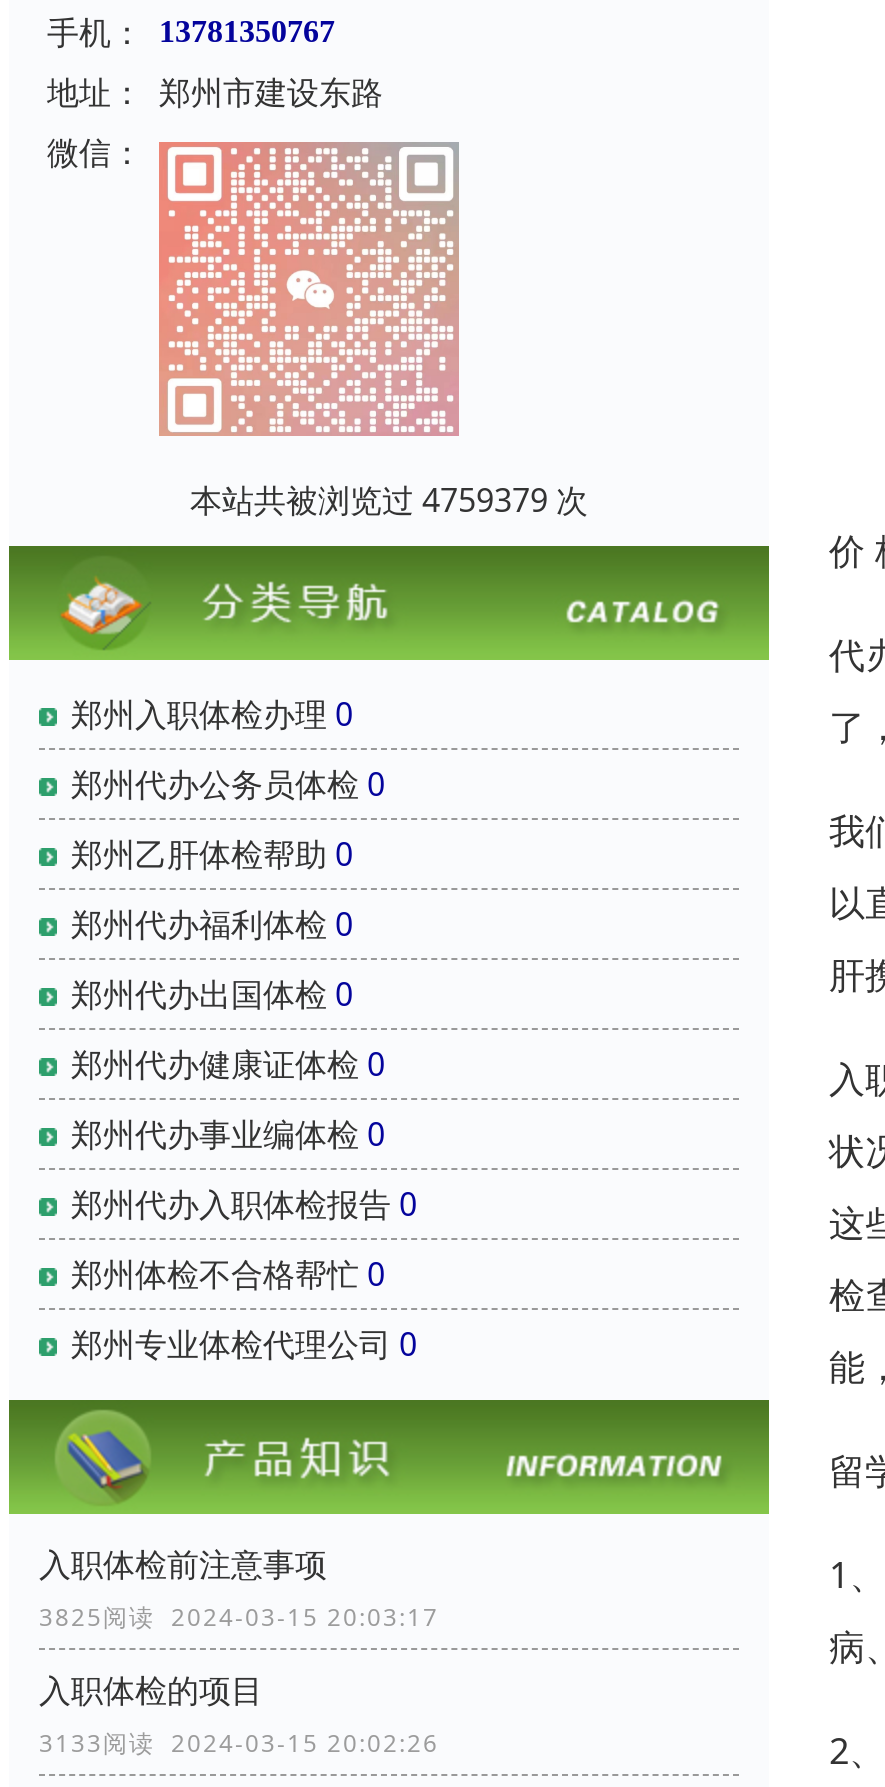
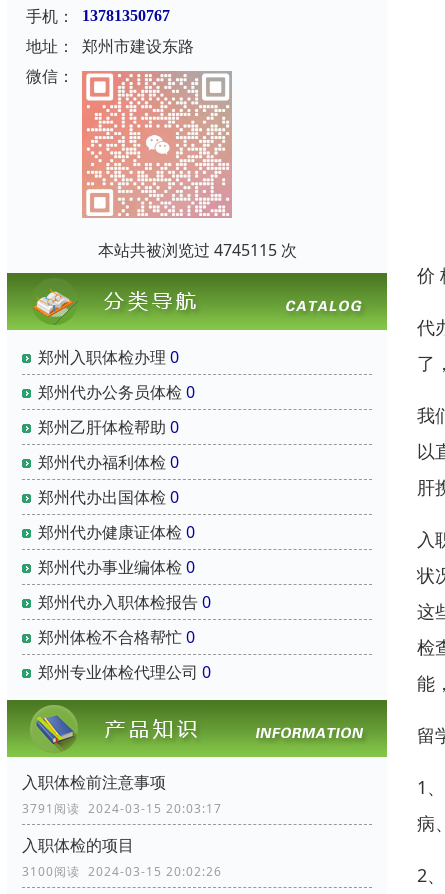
[190,479,588,523] 本站共被浏览过 4759379 次 -> [97,239,296,261] 本站共被浏览过 4745115 次
[39,1601,439,1635] 3825阅读 2024-03-15 20:03:17 -> [22,800,222,817] 3791阅读 2024-03-15 20:03:17
[39,1727,439,1761] 3133阅读 2024-03-15 20:02:26 -> [22,863,222,880] 3100阅读 2024-03-15 20:02:26

